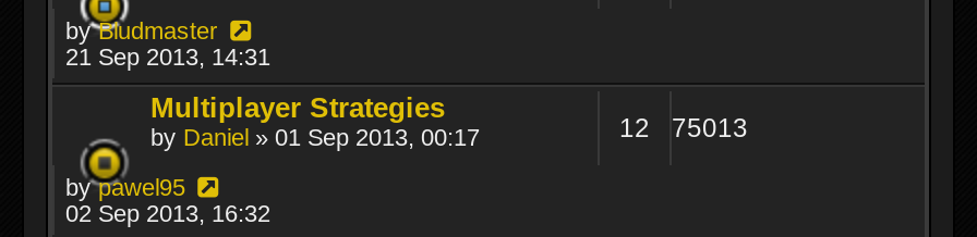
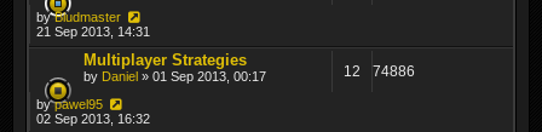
[619,112,748,143] 12 75013 -> [344,63,415,80] 12 74886

